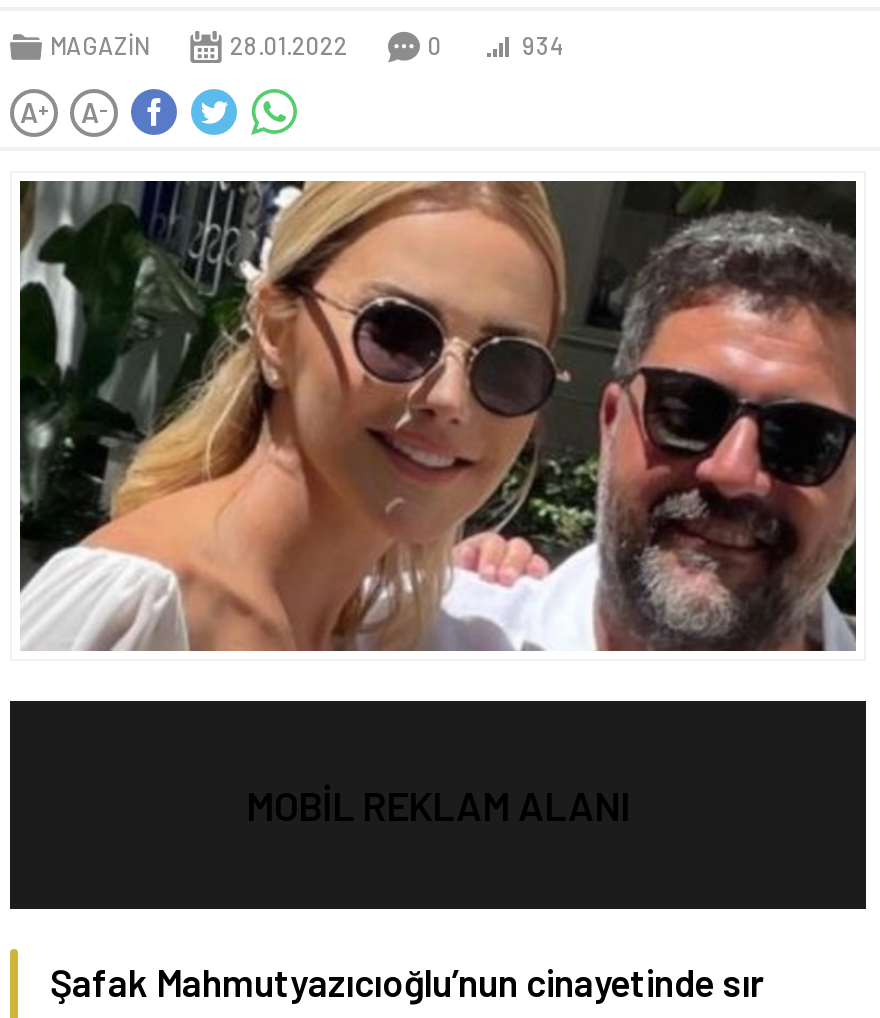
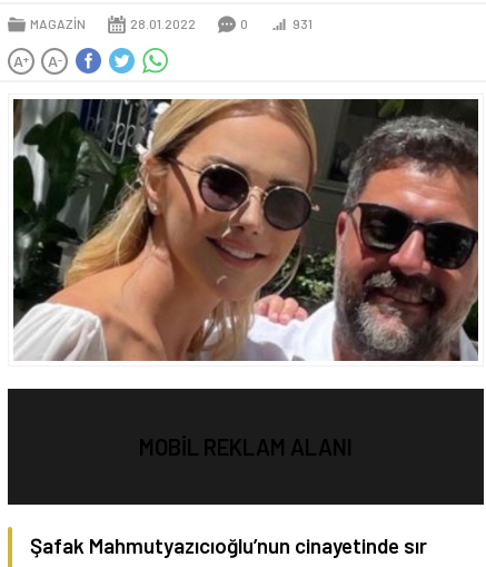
[522,31,564,59] 934 -> [292,16,313,31] 931

